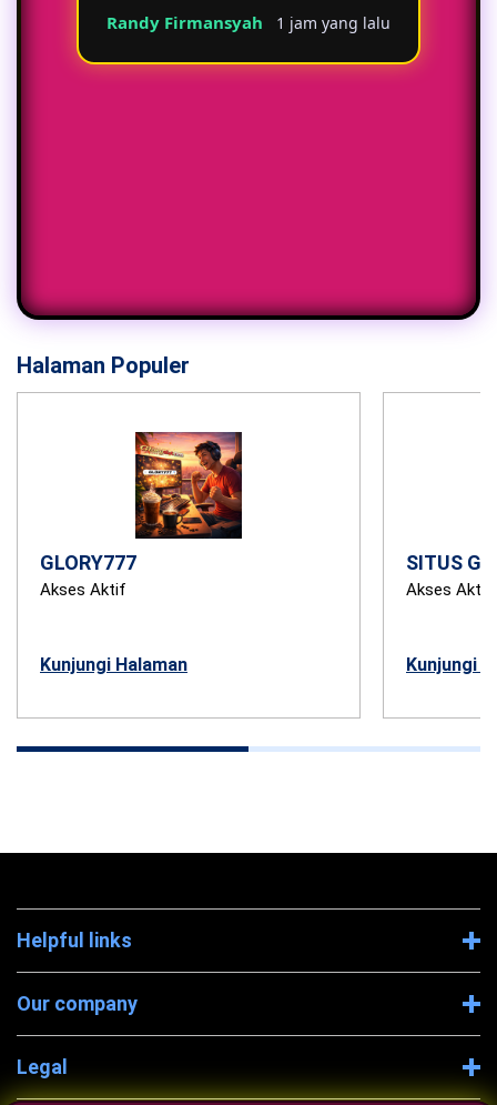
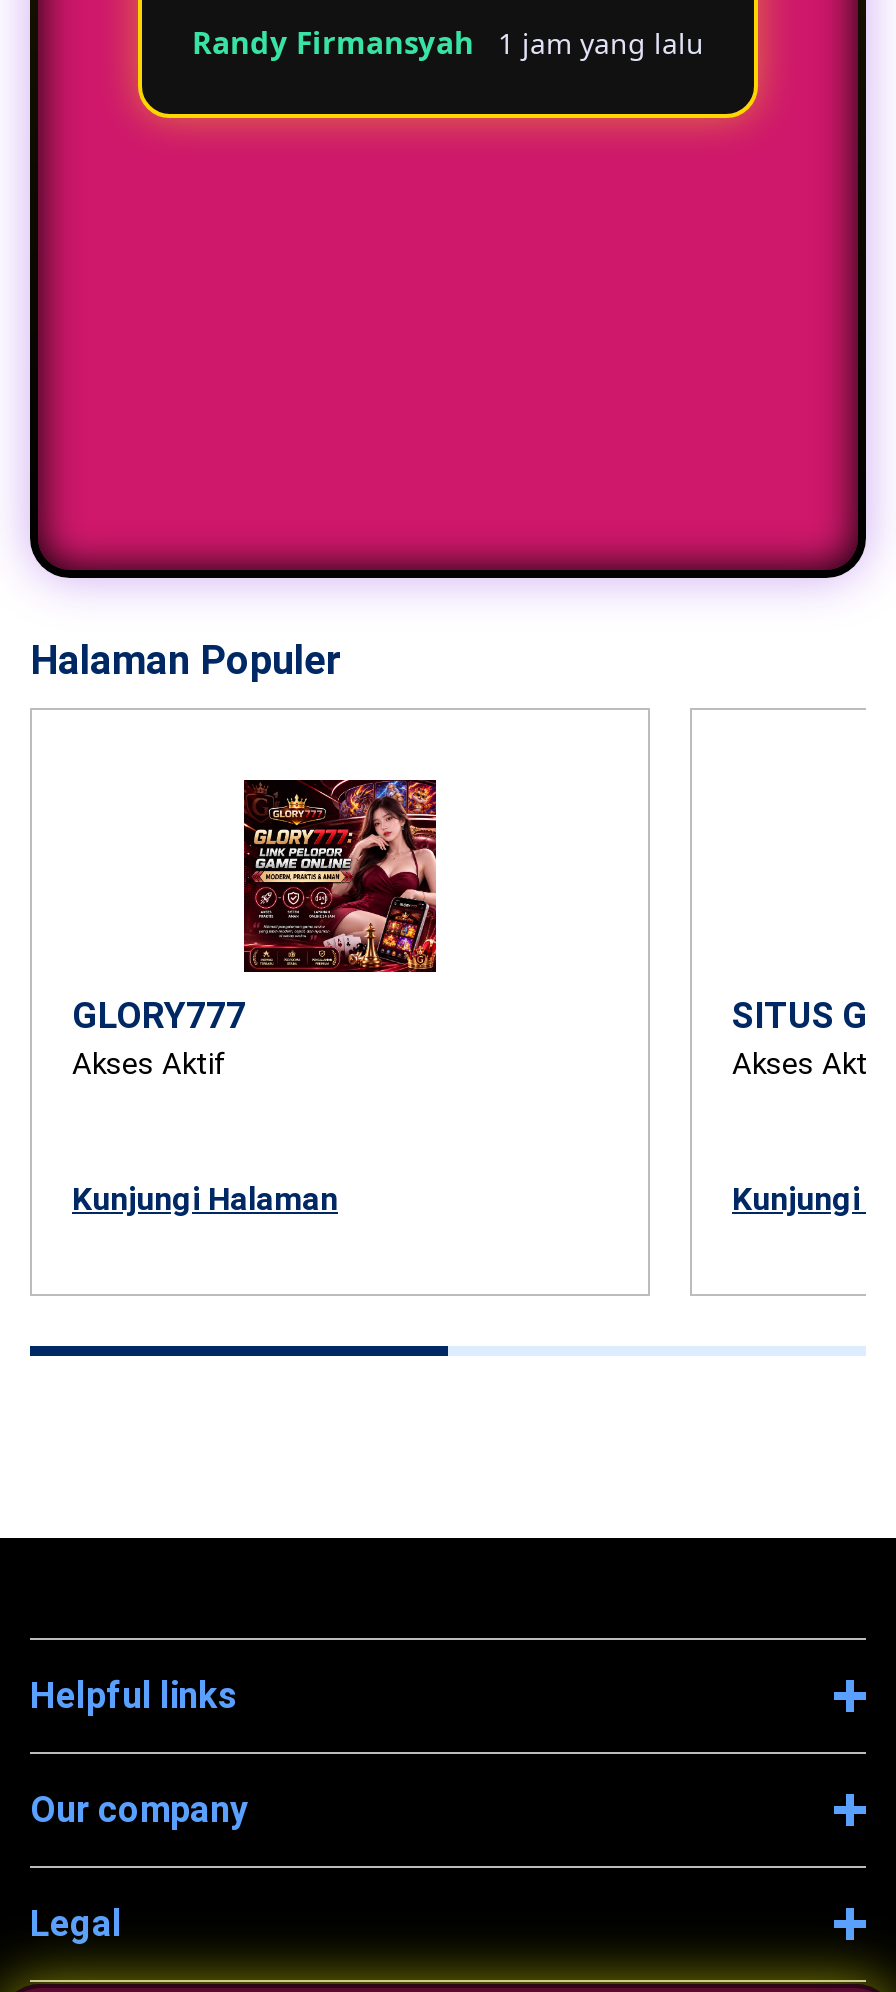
[134,431,243,540] [image] -> [242,778,438,974] [image]

